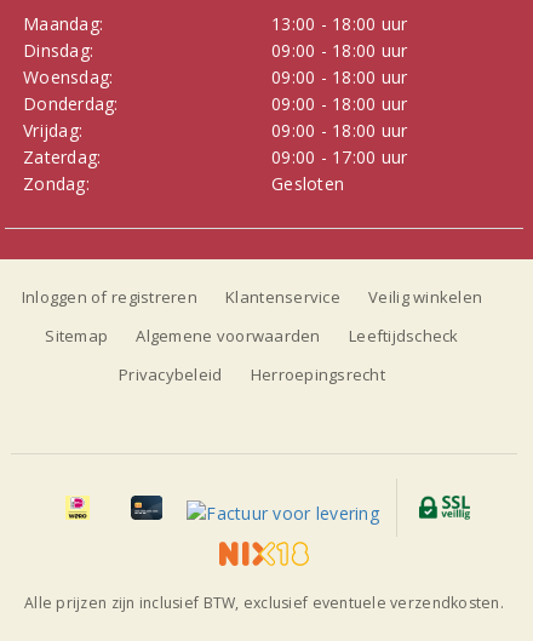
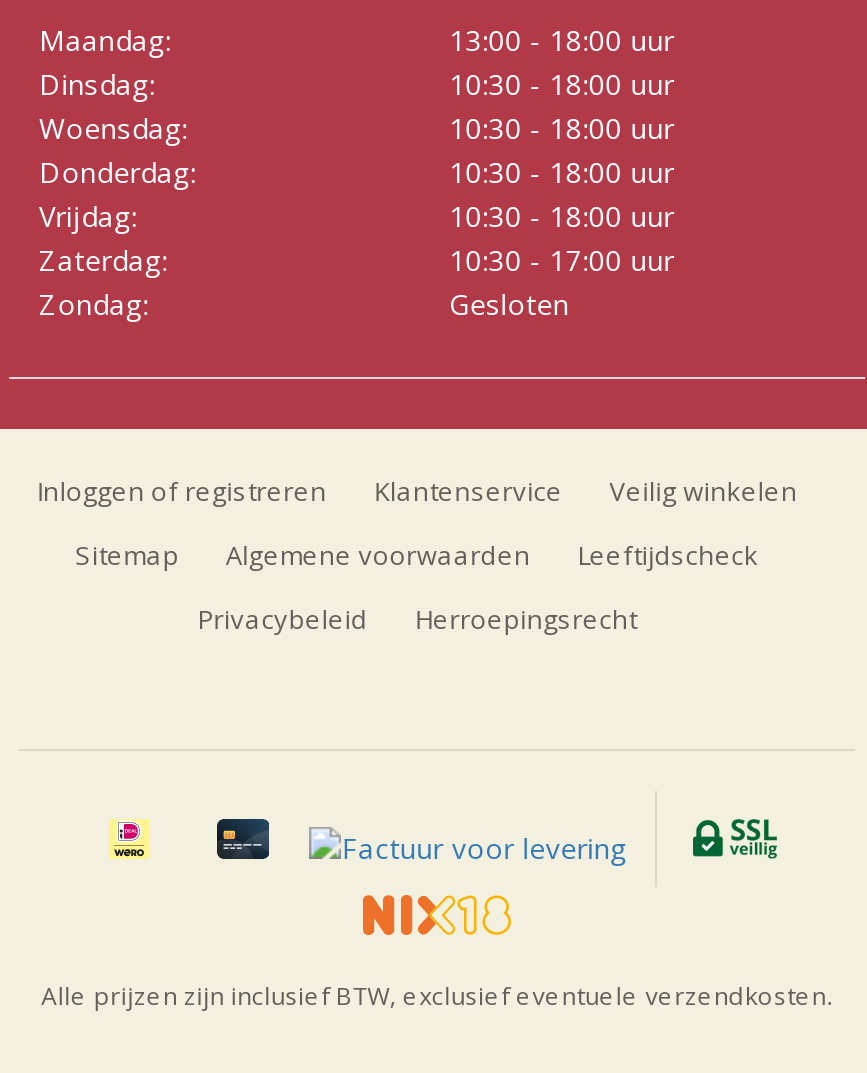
[271,39,408,62] 09:00 - 18:00 uur -> [449,65,674,103] 10:30 - 18:00 uur
[271,65,408,88] 09:00 - 18:00 uur -> [449,109,674,147] 10:30 - 18:00 uur
[271,92,408,115] 09:00 - 18:00 uur -> [449,153,674,191] 10:30 - 18:00 uur
[271,119,408,142] 09:00 - 18:00 uur -> [449,197,674,235] 10:30 - 18:00 uur
[271,145,408,168] 09:00 - 17:00 uur -> [449,241,674,279] 10:30 - 17:00 uur

